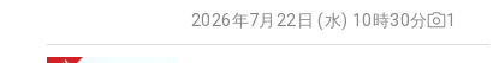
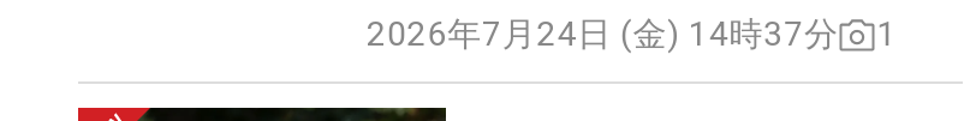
[191,10,427,29] 2026年7月22日 (水) 10時30分 -> [367,15,839,53] 2026年7月24日 (金) 14時37分

